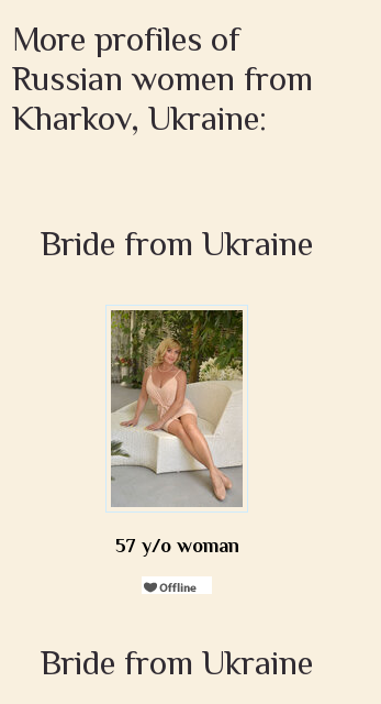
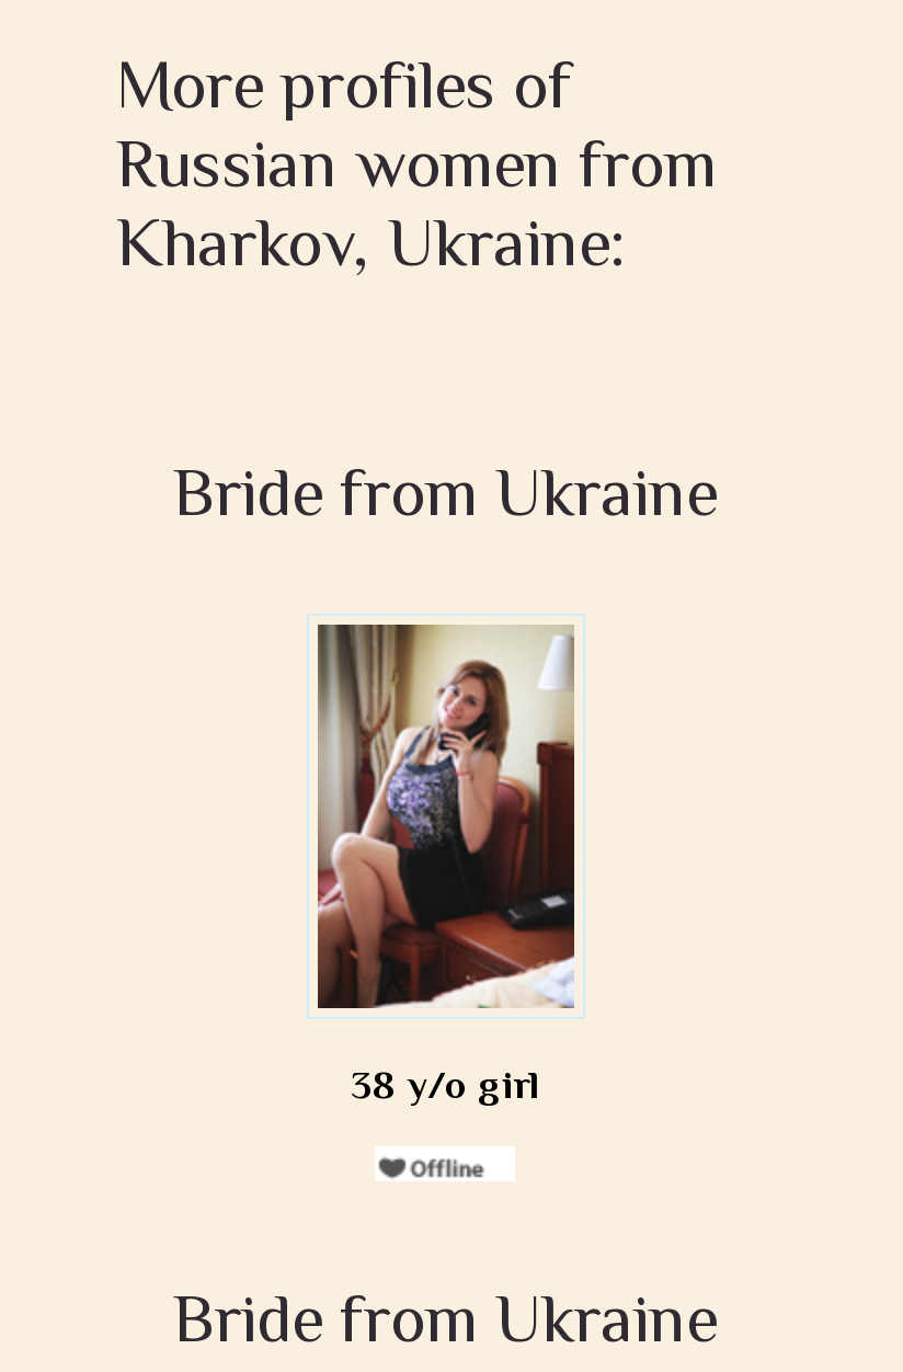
[110,309,244,557] [image] | 57 y/o woman -> [313,625,576,1107] [image] | 38 y/o girl

